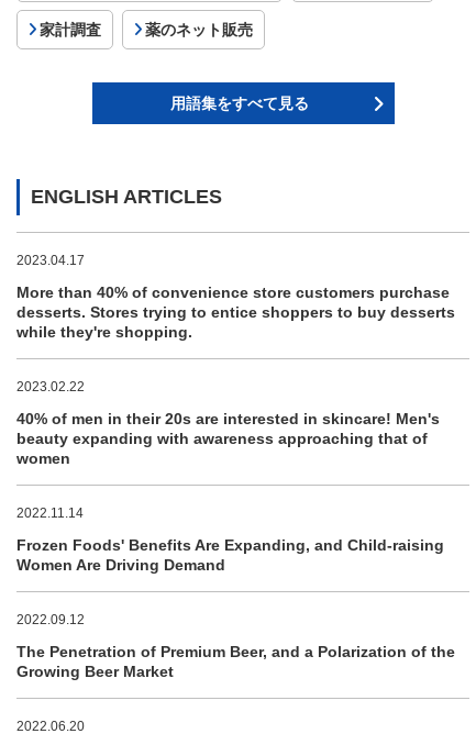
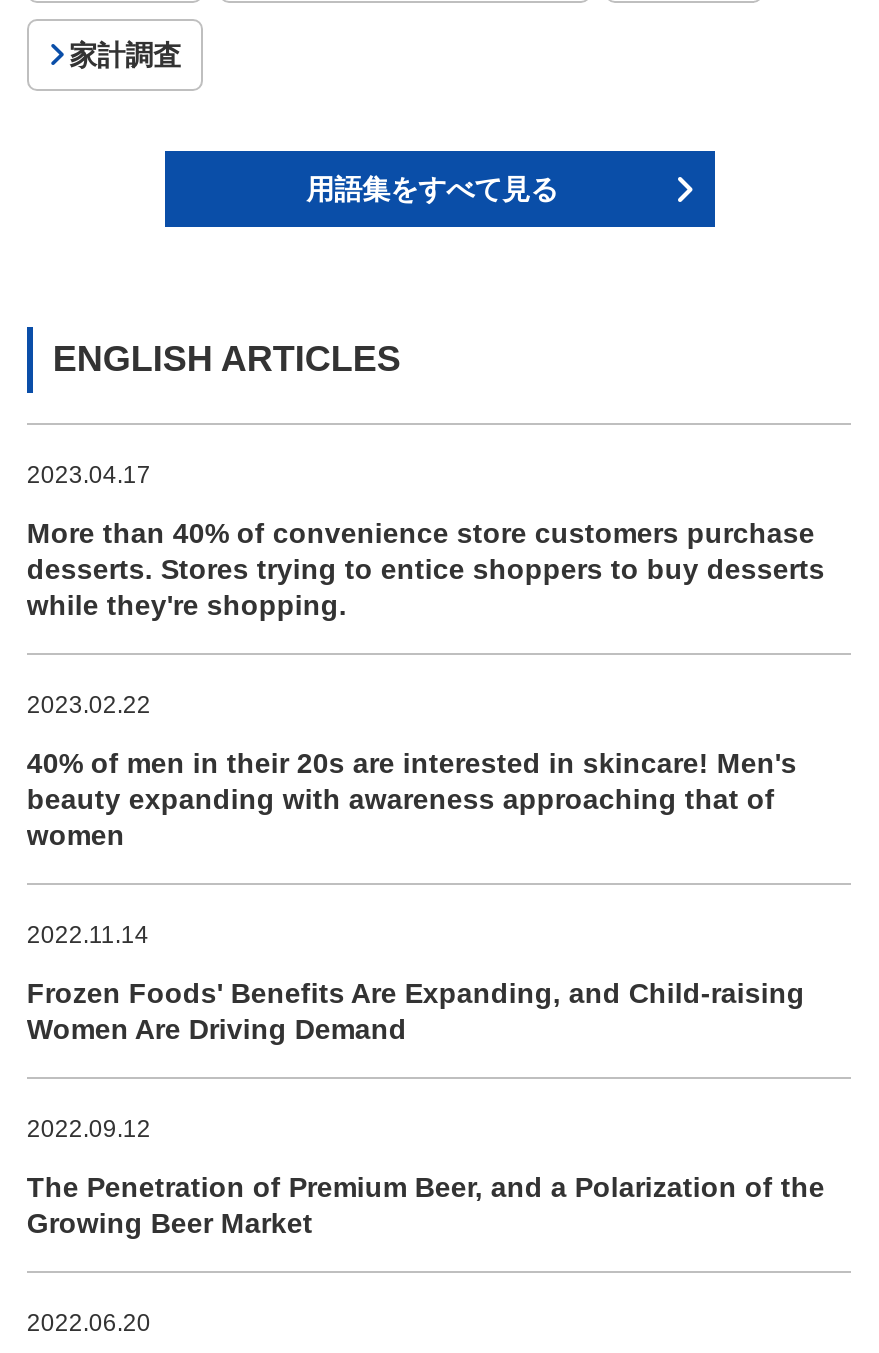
[145,21,252,39] 薬のネット販売 -> none

